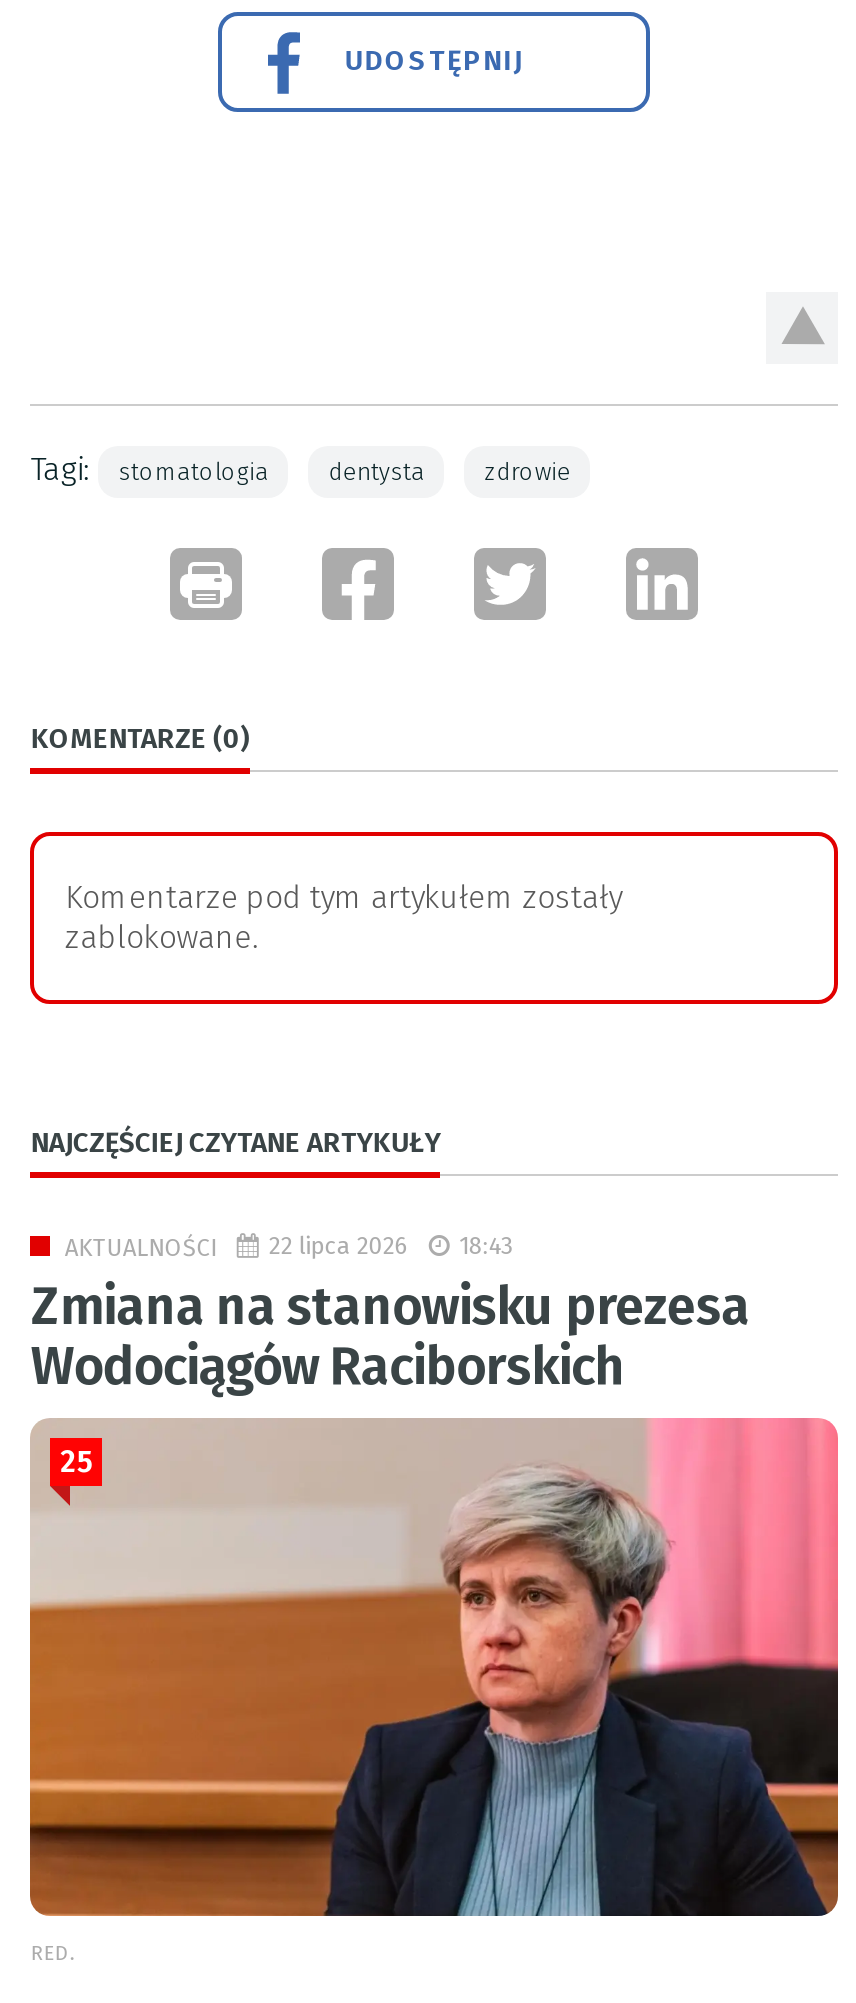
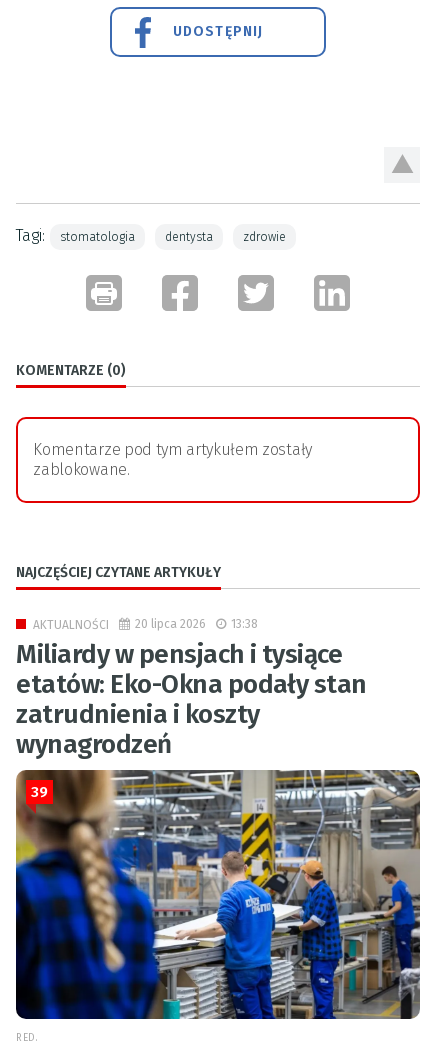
[31,1232,750,1397] 22 lipca 2026 | 18:43 | Zmiana na stanowisku prezesa | Wodociągów Raciborskich -> [16,617,367,760] 20 lipca 2026 | 13:38 | Miliardy w pensjach i tysiące | etatów: Eko-Okna podały stan | zatrudnienia i koszty | wynagrodzeń
[28,1416,840,1918] [image] | 25 -> [15,769,421,1020] [image] | 39

